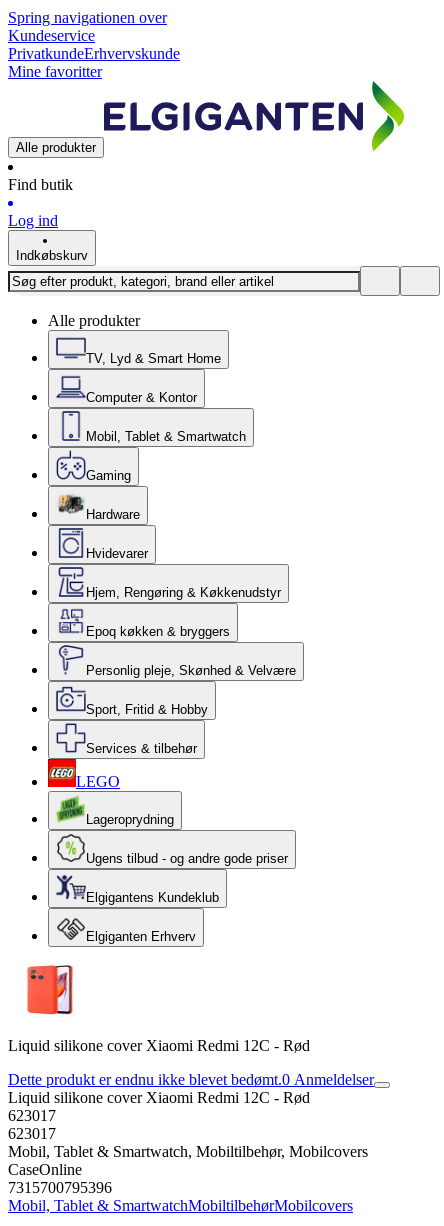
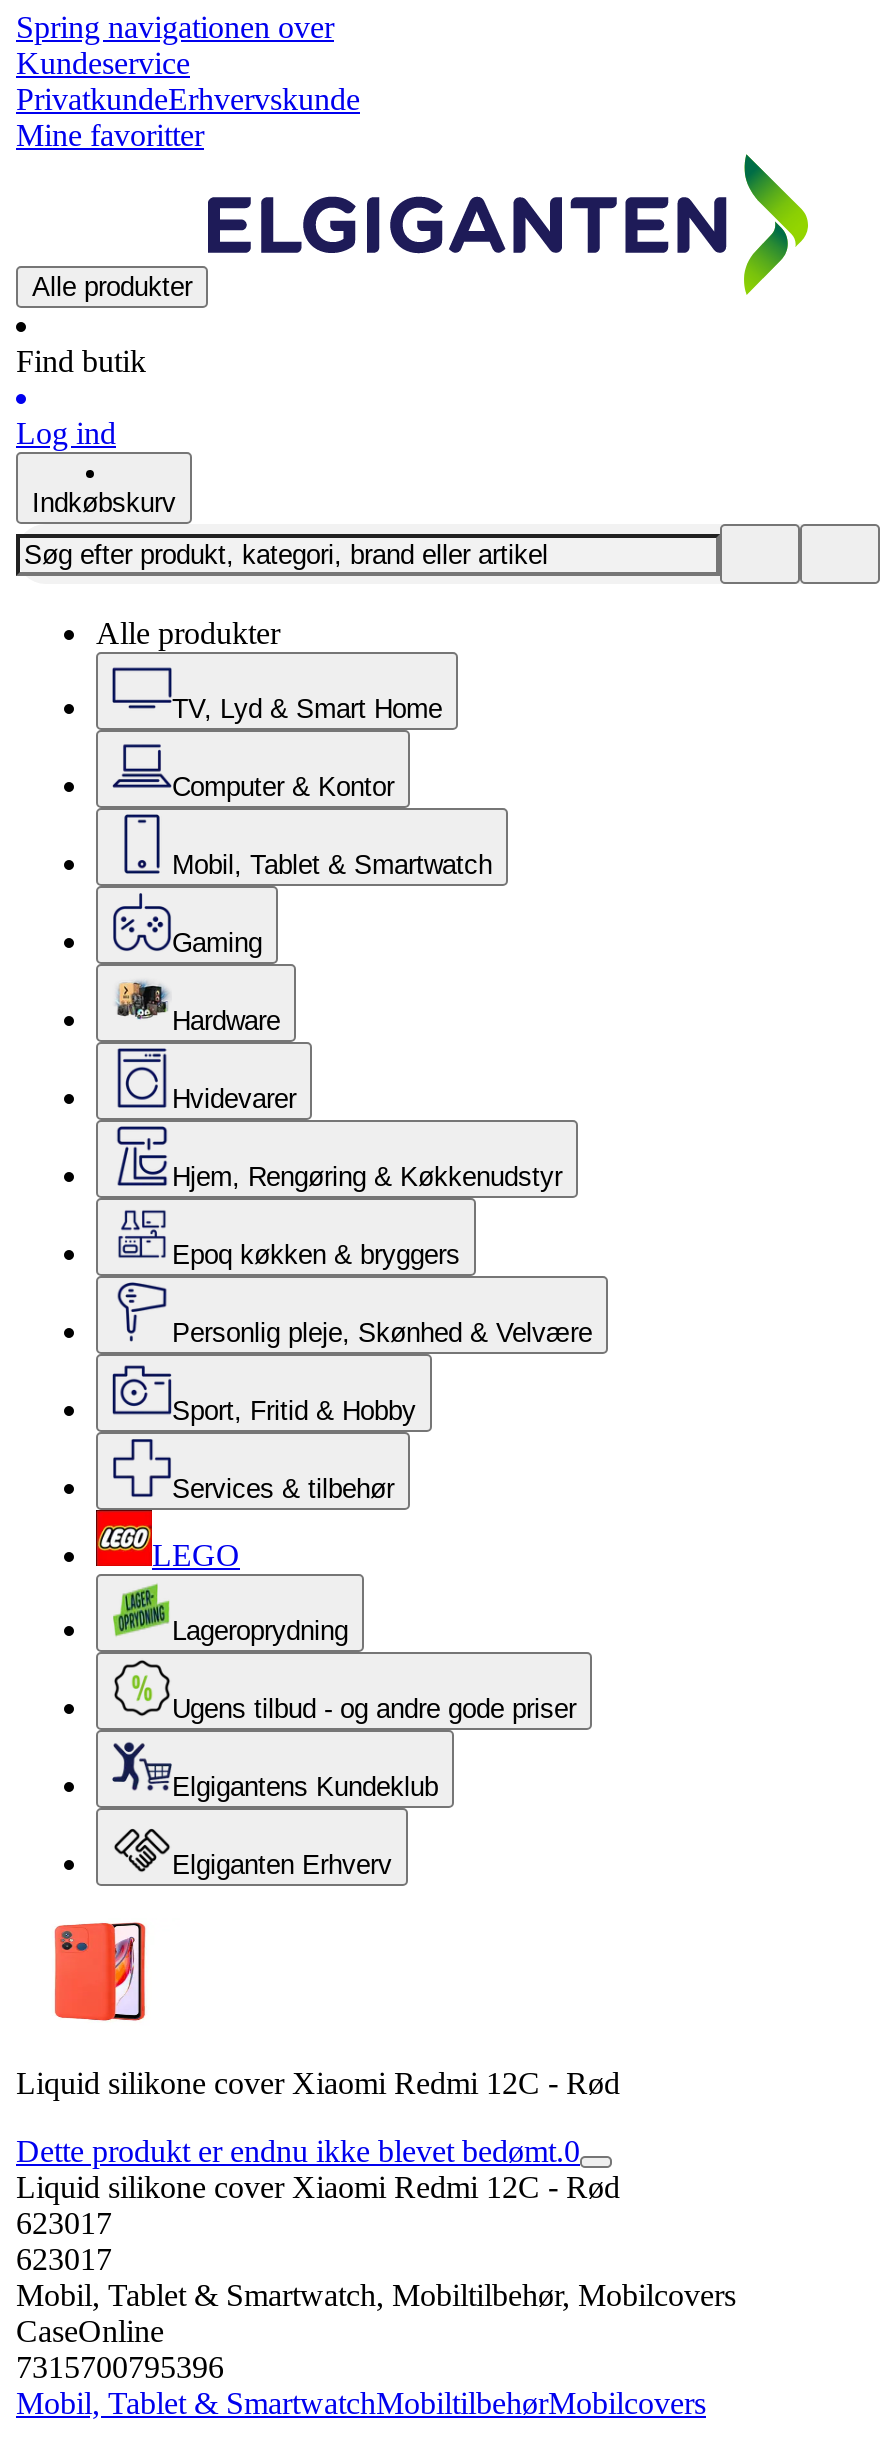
[8,1071,374,1088] Dette produkt er endnu ikke blevet bedømt.0 Anmeldelser -> [16,2134,580,2168] Dette produkt er endnu ikke blevet bedømt.0

